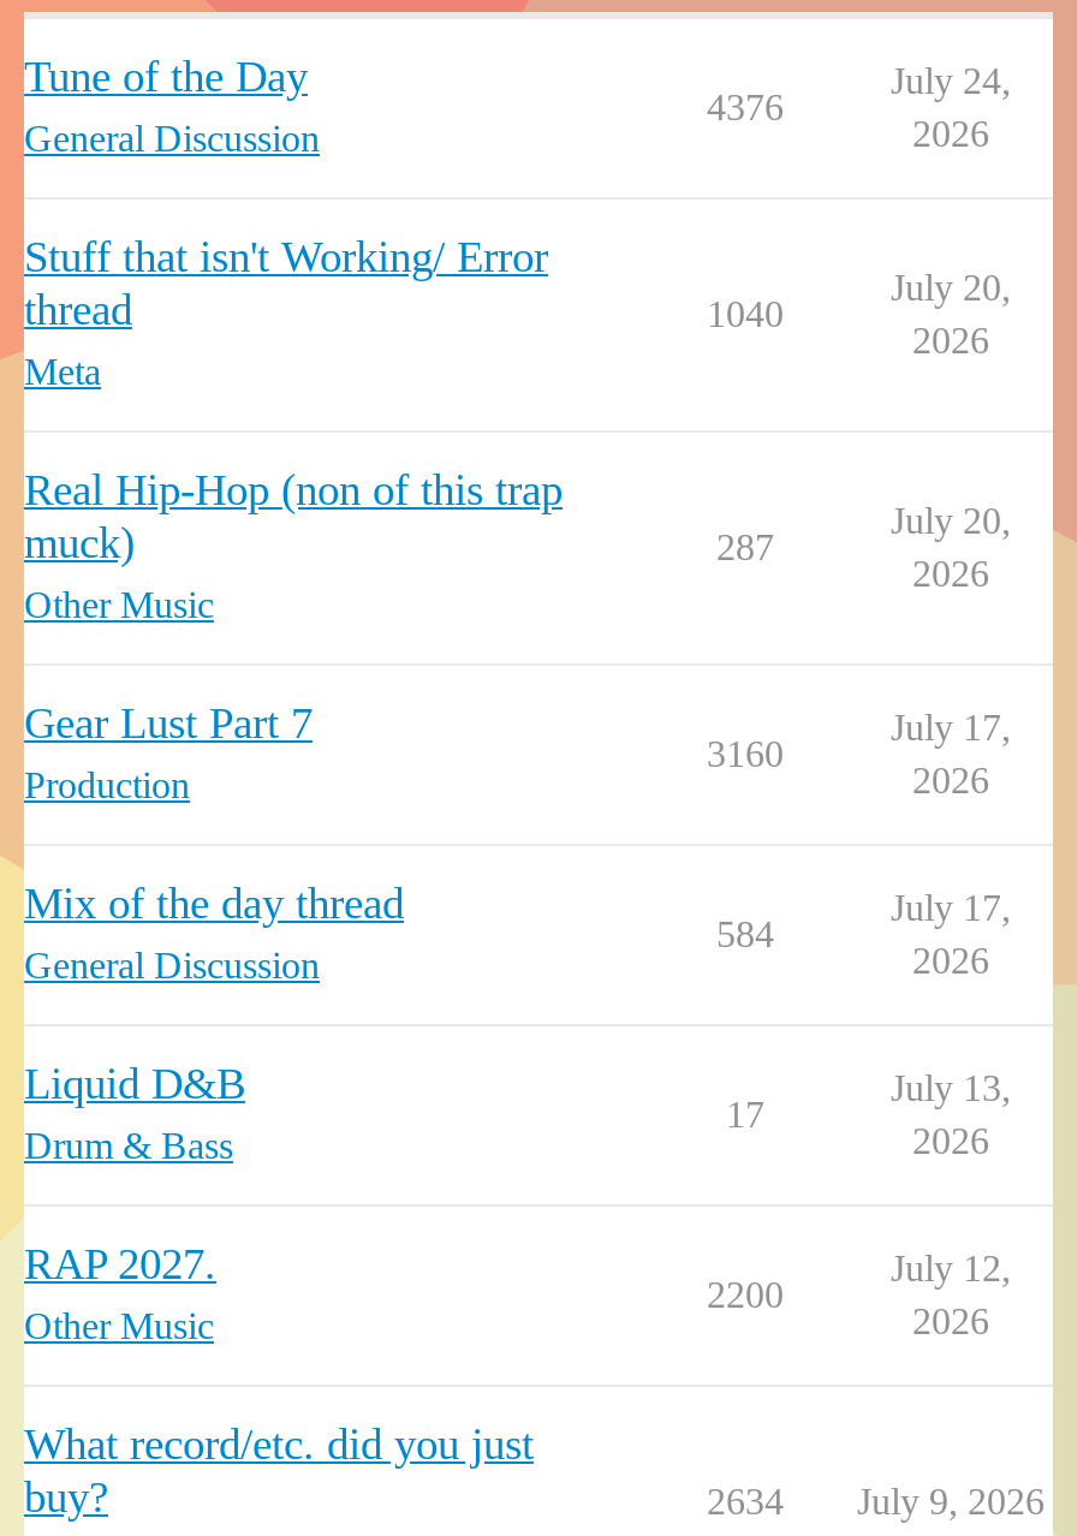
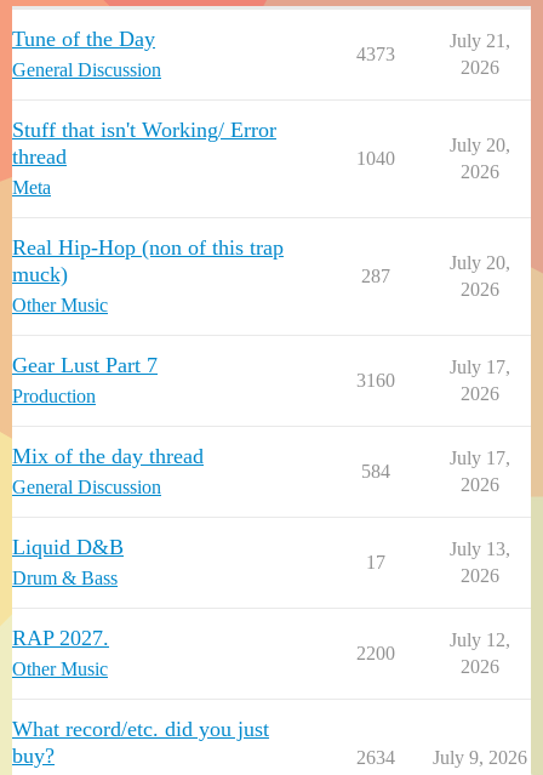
[891,60,1011,101] July 24, -> [449,30,510,51] July 21,
[707,87,784,127] 4376 -> [356,44,395,64] 4373

